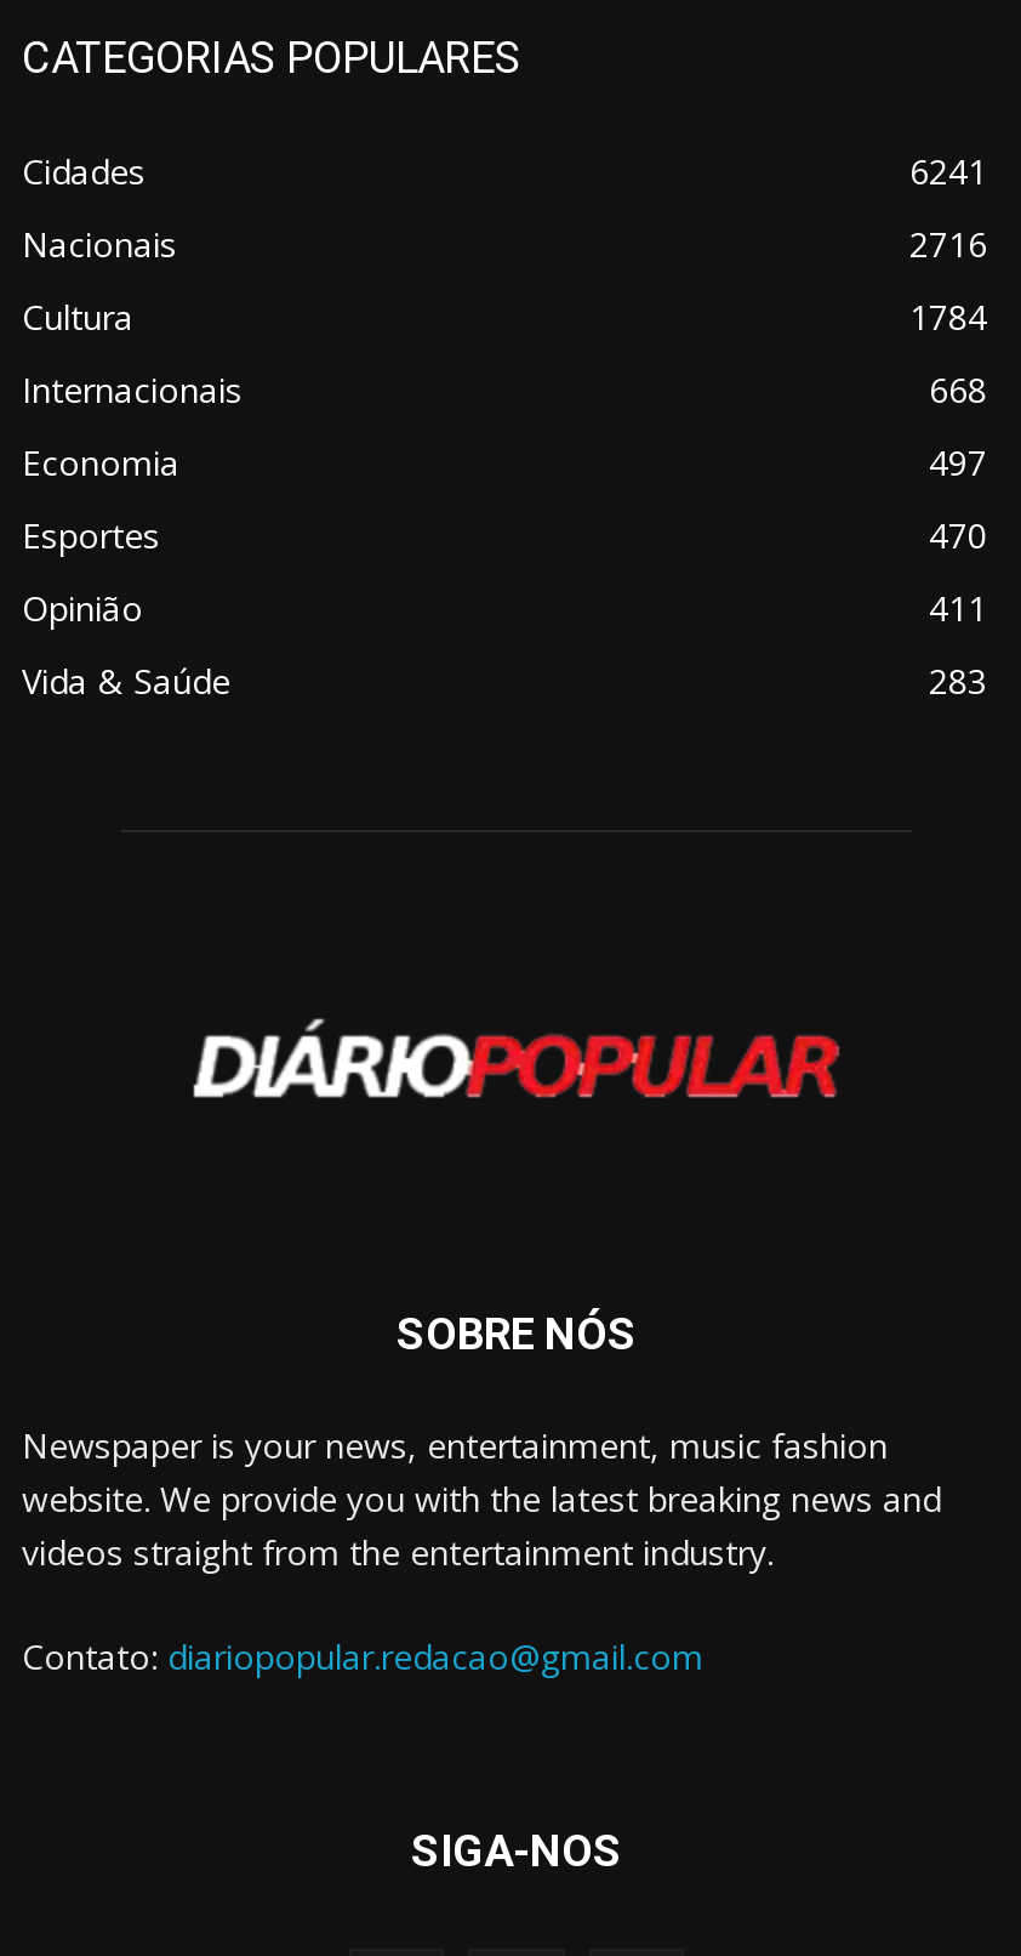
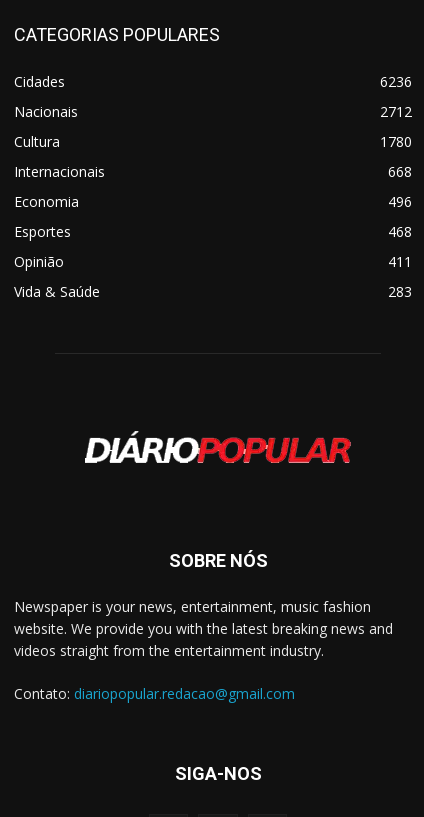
[909,148,987,194] 6241 -> [380,72,412,91] 6236
[909,220,987,266] 2716 -> [380,102,412,121] 2712
[909,293,987,339] 1784 -> [380,132,412,151] 1780
[929,439,987,485] 497 -> [388,192,412,211] 496
[929,512,987,558] 470 -> [388,222,412,241] 468

